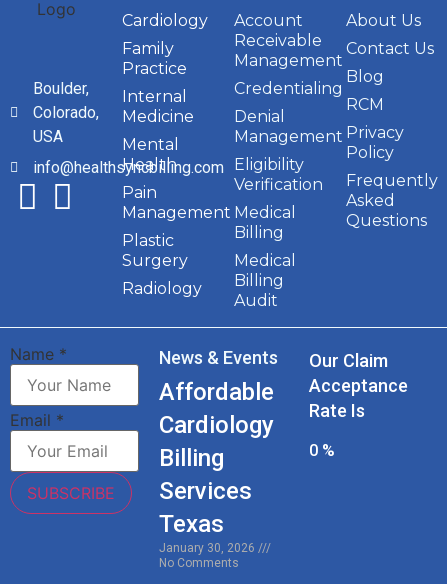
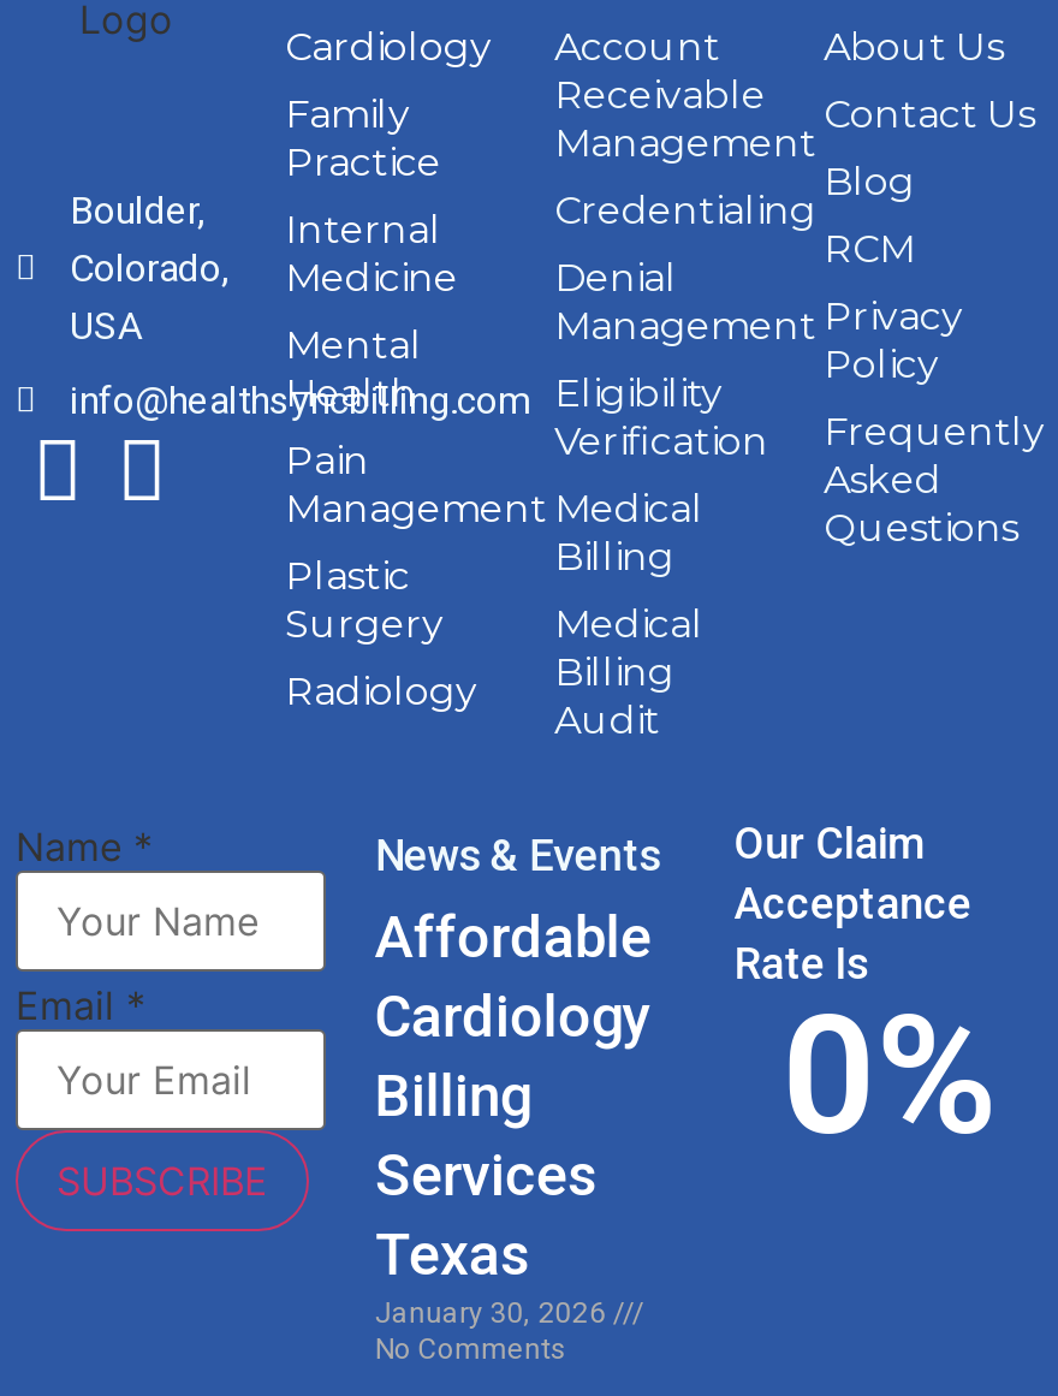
[309,441,335,460] 0 % -> [781,979,997,1174] 0%

